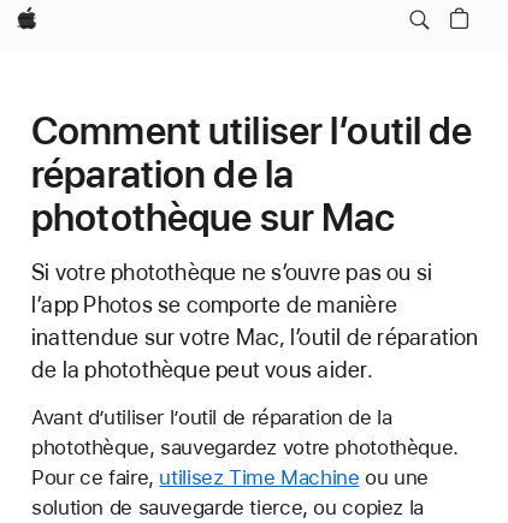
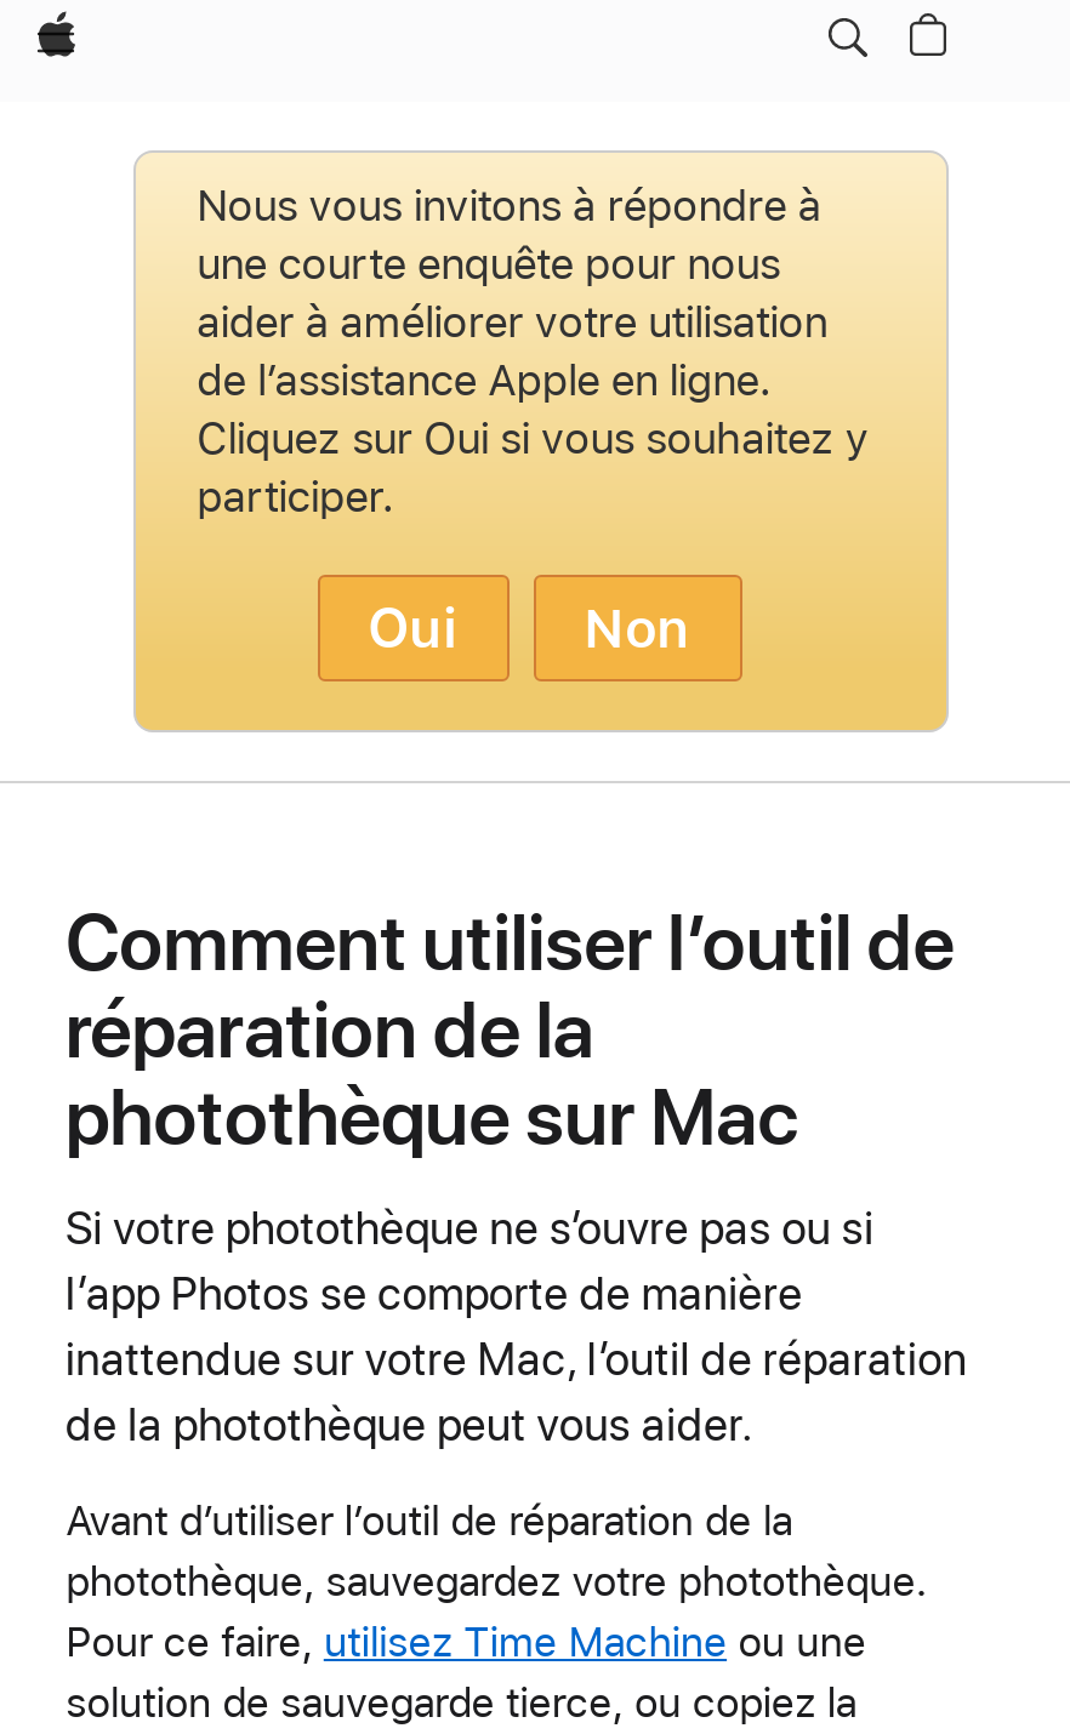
none -> [133,150,949,732] [image] | Nous vous invitons à répondre à | une courte enquête pour nous | aider à améliorer votre utilisation | de l’assistance Apple en ligne. | Cliquez sur Oui si vous souhaitez y | participer. | Oui | Non

